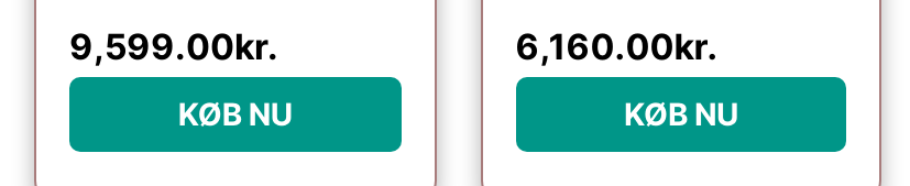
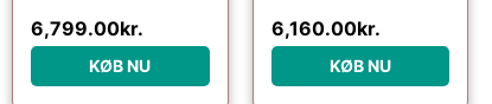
[69,23,278,67] 9,599.00kr. -> [31,17,143,40] 6,799.00kr.

